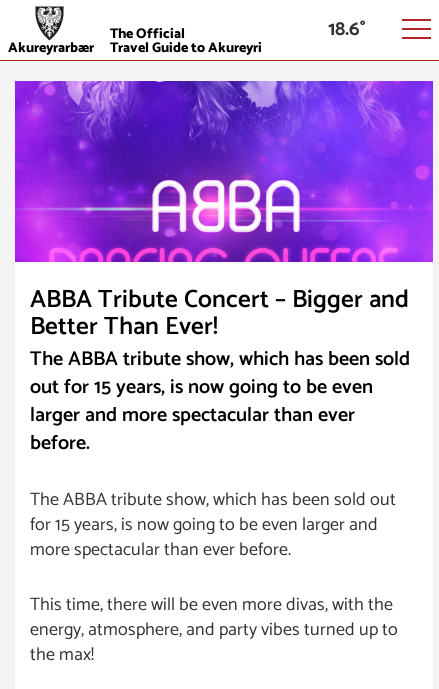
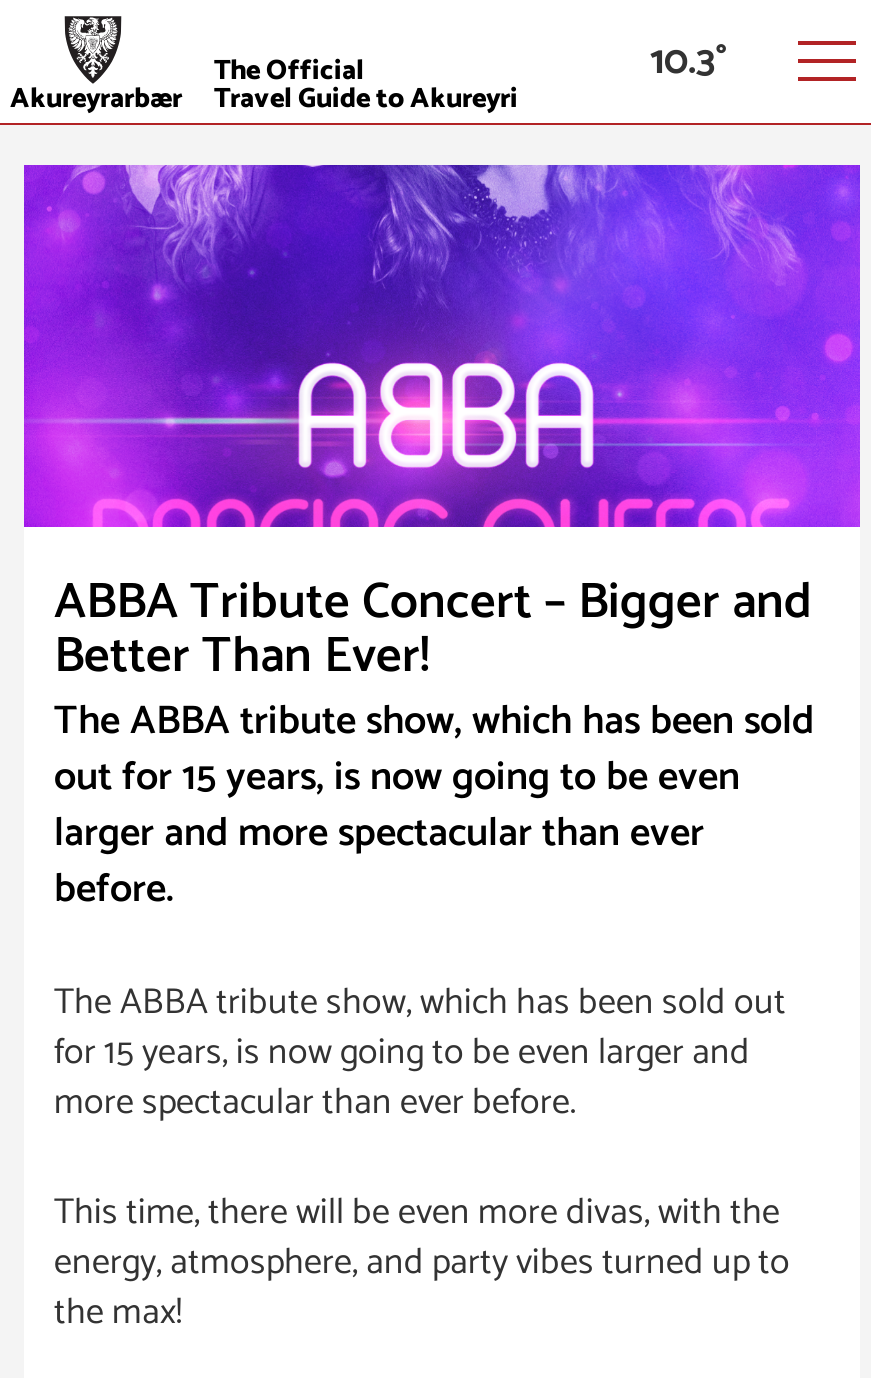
[328,12,360,45] 18.6 -> [650,28,716,94] 10.3

